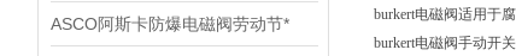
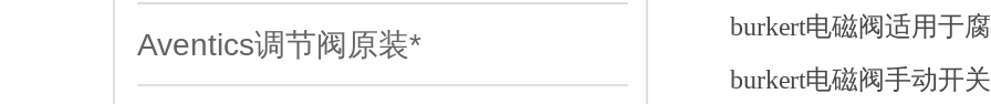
[51,14,289,33] ASCO阿斯卡防爆电磁阀劳动节* -> [137,27,420,62] Aventics调节阀原装*

